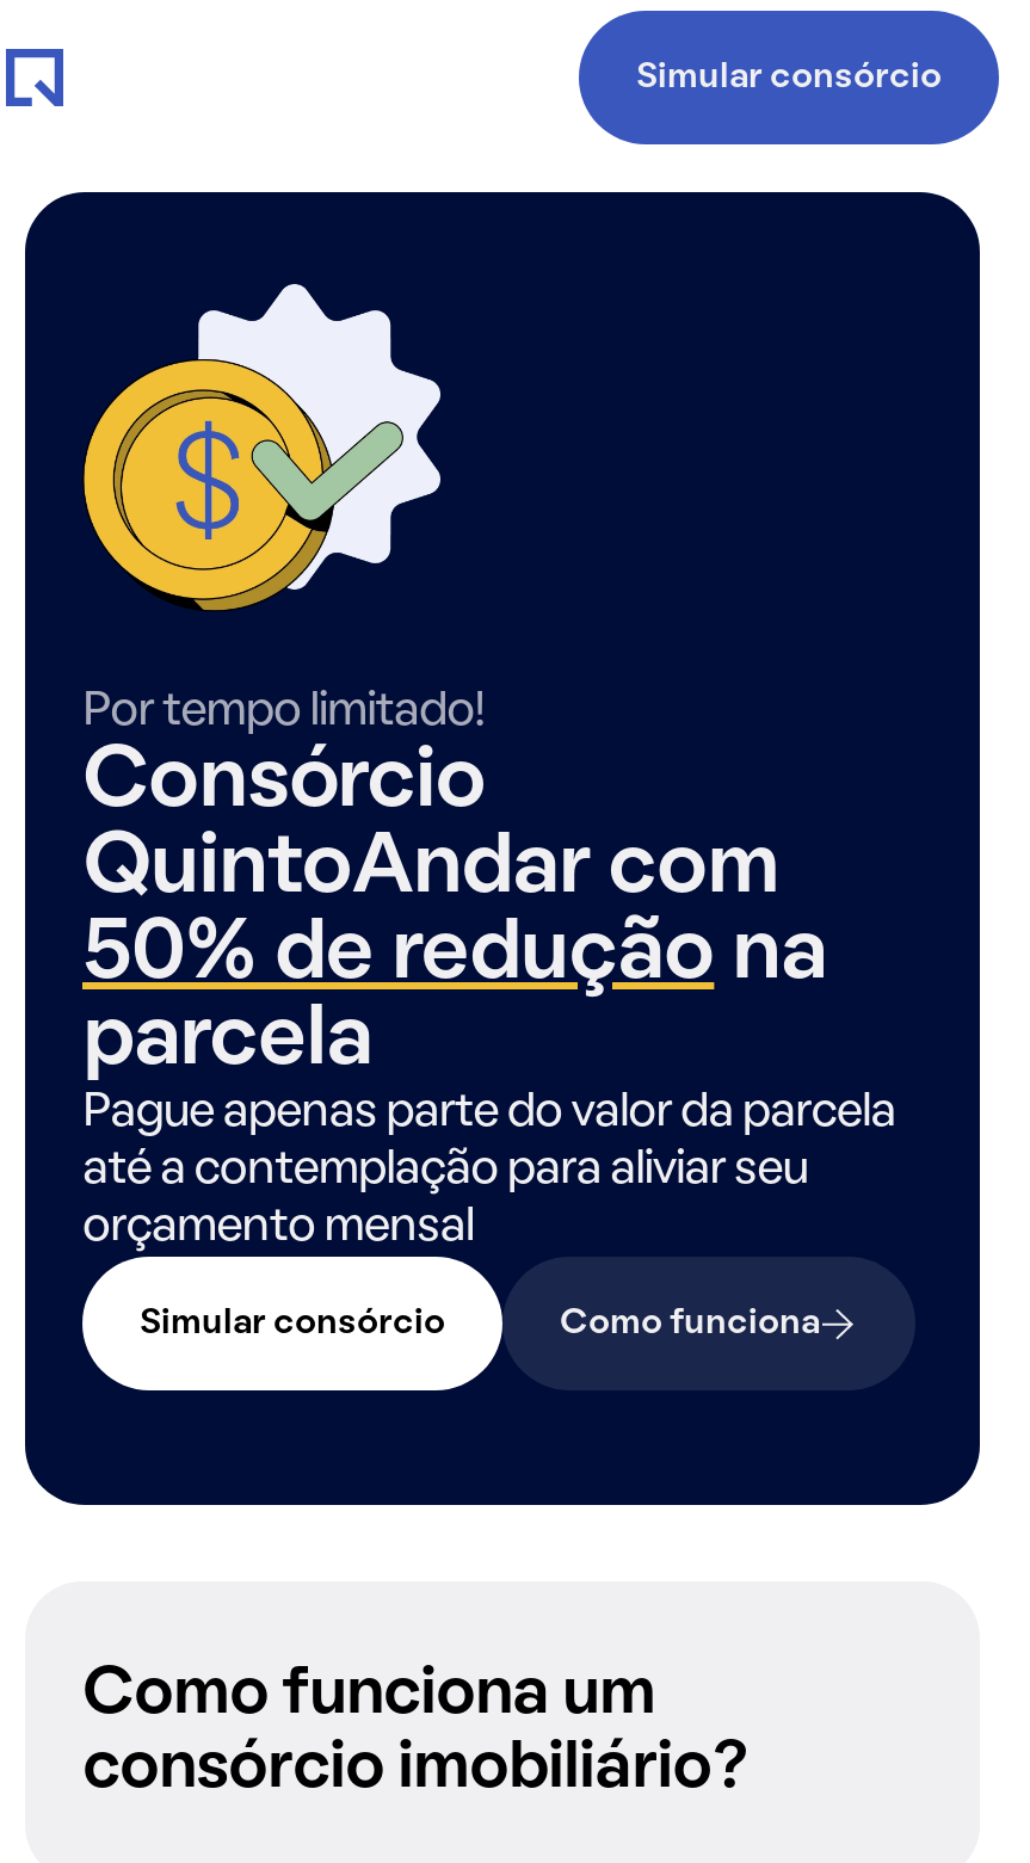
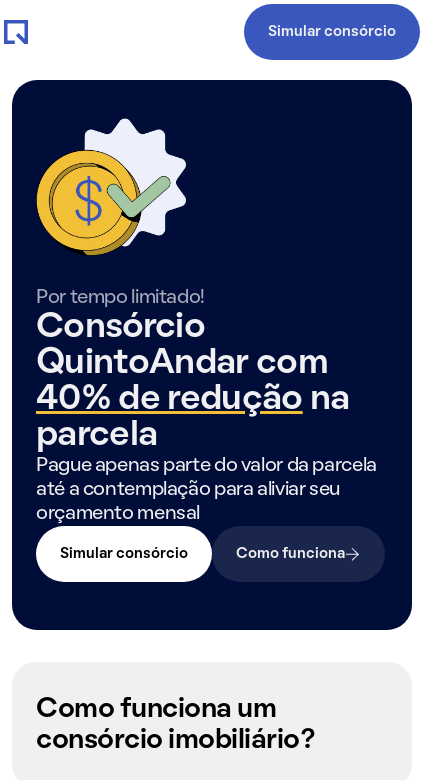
[82,918,826,994] 50% de redução na -> [36,384,350,416] 40% de redução na

